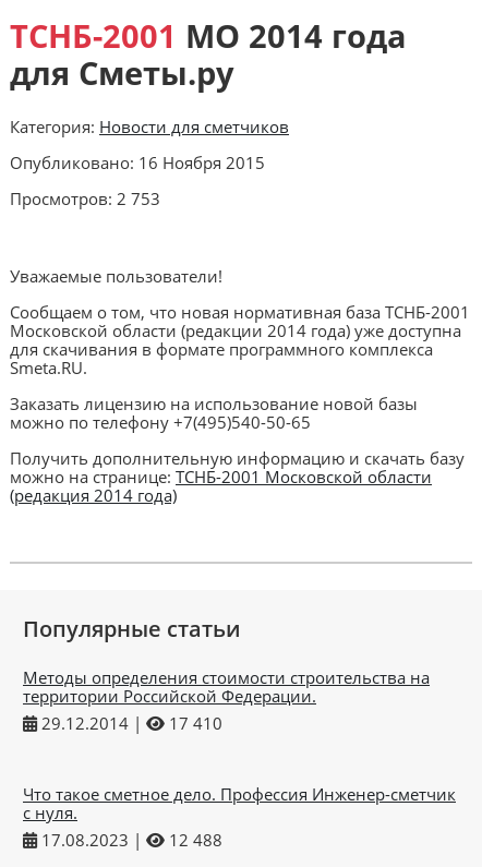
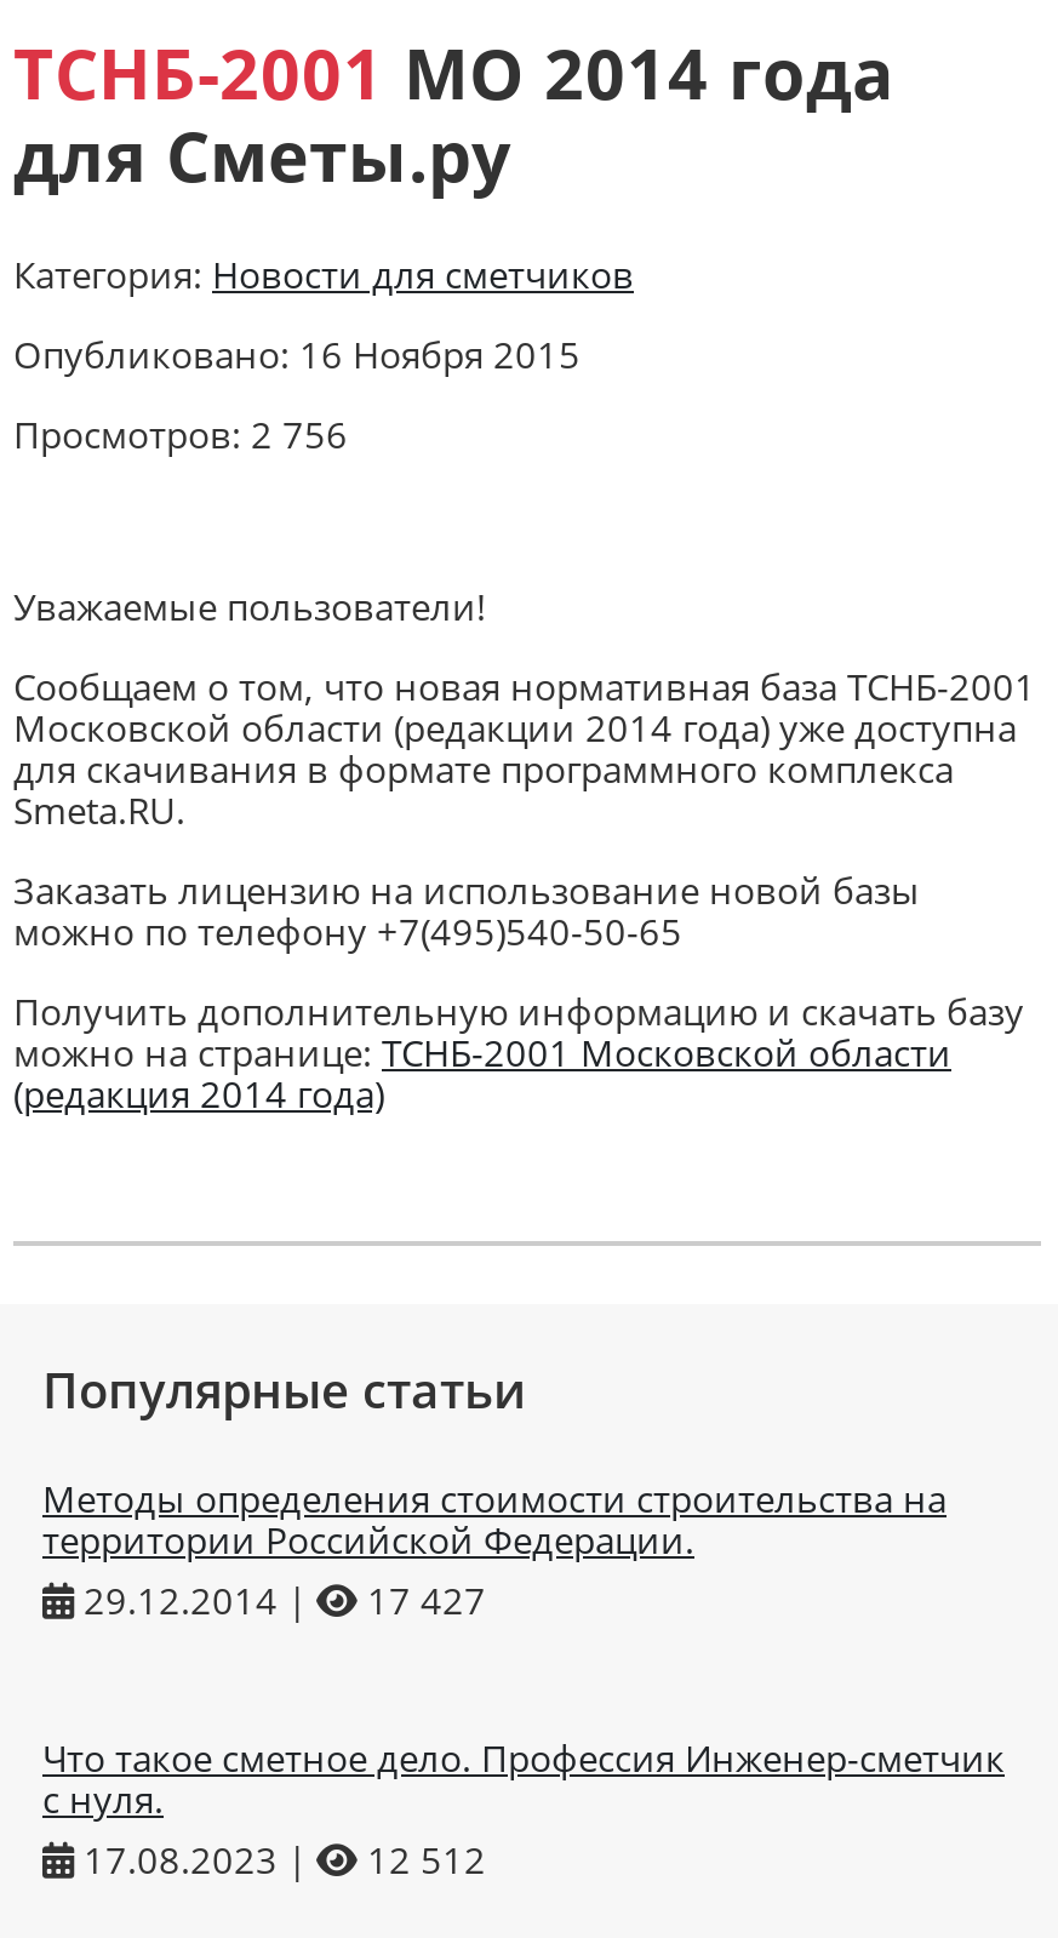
[10,187,160,209] Просмотров: 2 753 -> [13,409,348,458] Просмотров: 2 756
[165,712,222,734] 17 410 -> [358,1575,486,1624] 17 427
[165,829,222,850] 12 488 -> [358,1834,486,1883] 12 512

